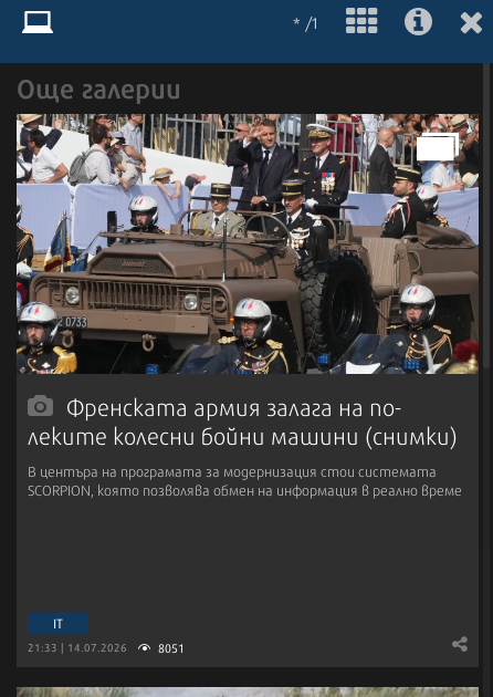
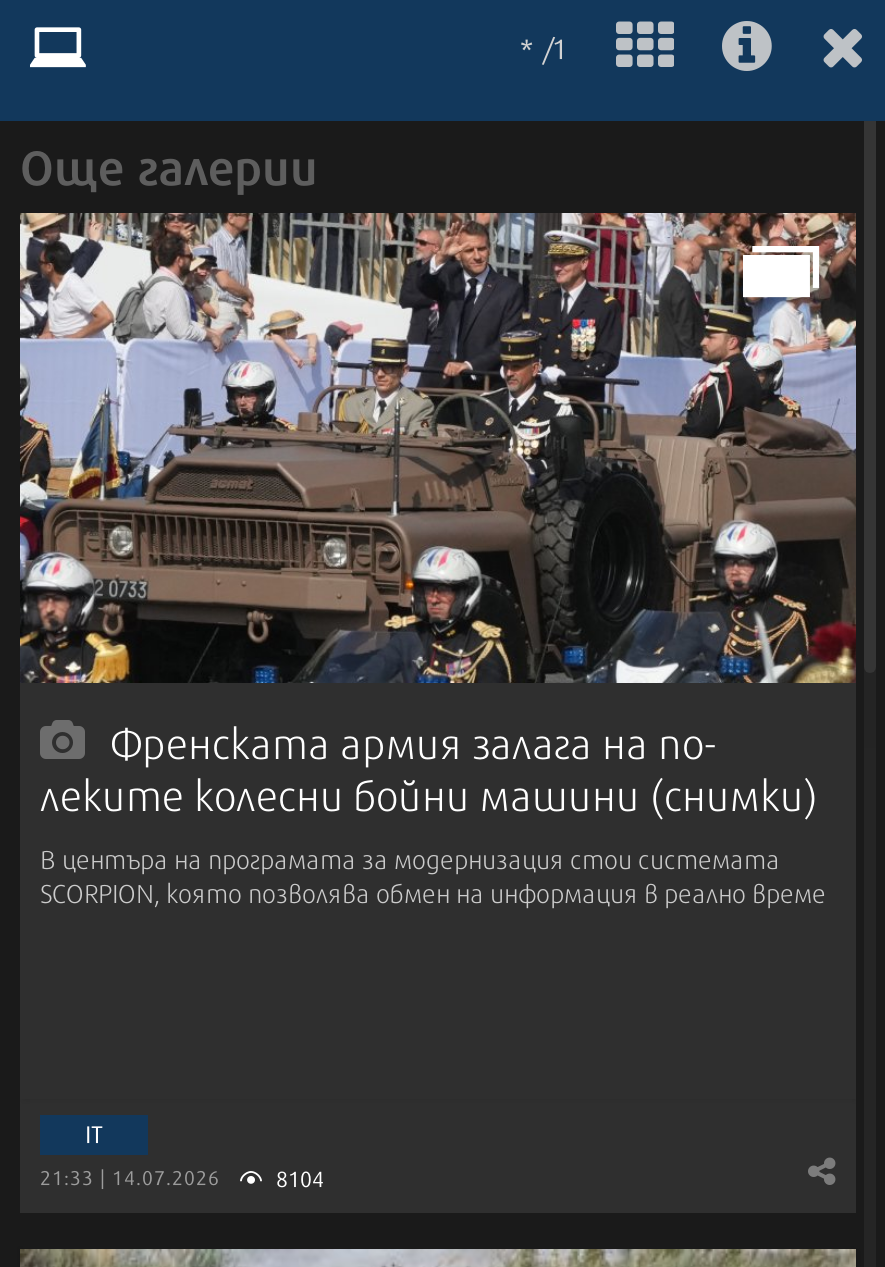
[155,638,185,656] 8051 -> [270,1161,324,1193] 8104

